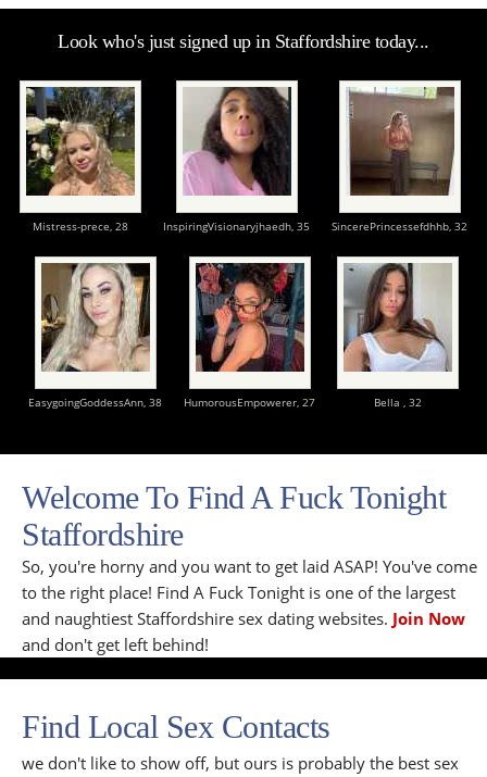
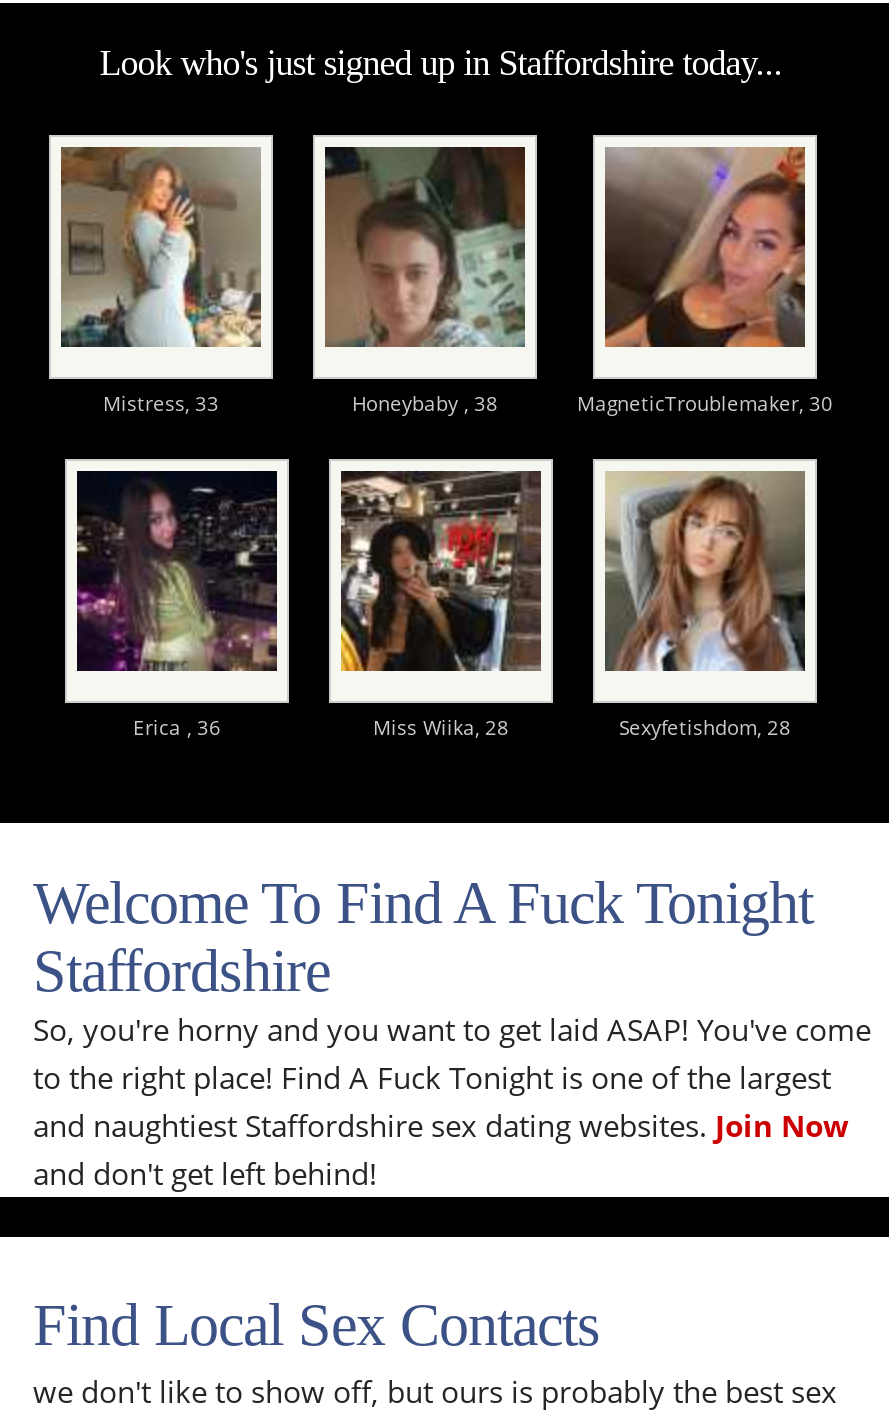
[18,79,467,234] [image] | Mistress-prece, 28 | InspiringVisionaryjhaedh, 35 | SincerePrincessefdhhb, 32 -> [29,133,833,417] [image] | Mistress, 33 | Honeybaby , 38 | MagneticTroublemaker, 30
[174,80,299,211] [image] -> [311,135,541,375] [image]
[326,79,462,211] [image] -> [591,133,841,375] [image]
[28,255,422,410] [image] | EasygoingGoddessAnn, 38 | HumorousEmpowerer, 27 | Bella , 32 -> [57,457,791,741] [image] | Erica , 36 | Miss Wiika, 28 | Sexyfetishdom, 28
[183,255,312,387] [image] -> [327,457,565,699] [image]
[326,255,460,390] [image] -> [591,457,837,703] [image]

